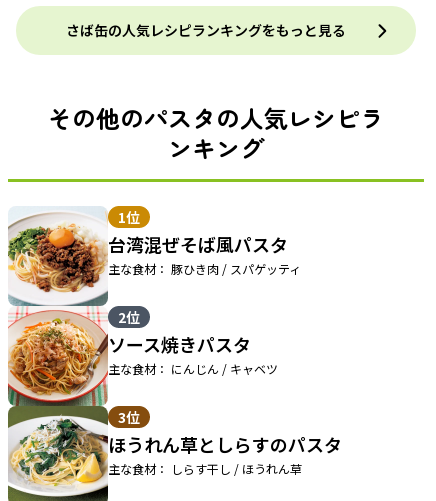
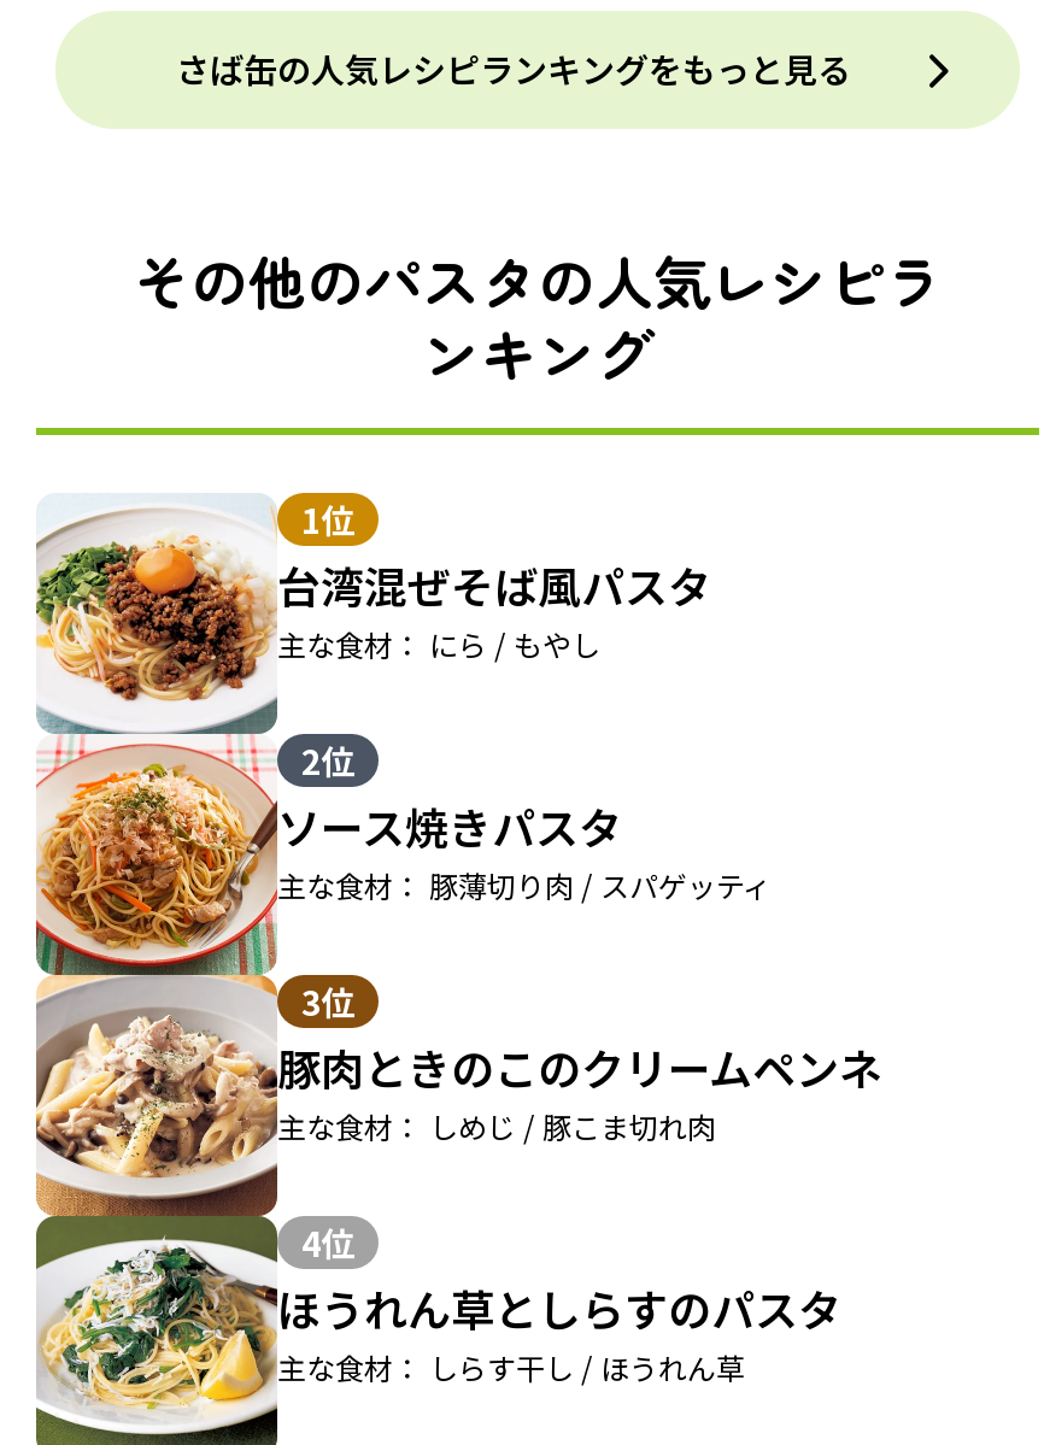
[108,260,301,277] 主な食材： 豚ひき肉 / スパゲッティ -> [277,624,600,665] 主な食材： にら / もやし
none -> [34,973,882,1267] [image] | 豚肉ときのこのクリームペンネ | 主な食材： しめじ / 豚こま切れ肉 | 4位
[108,360,278,377] 主な食材： にんじん / キャベツ -> [277,865,772,906] 主な食材： 豚薄切り肉 / スパゲッティ

